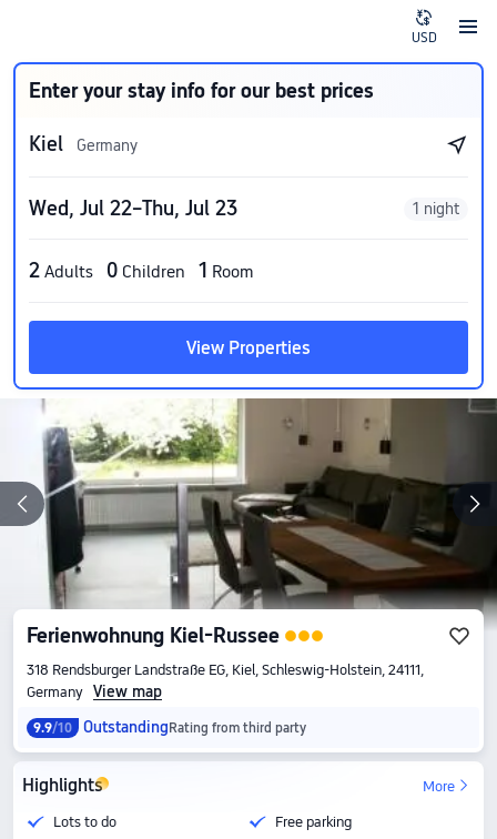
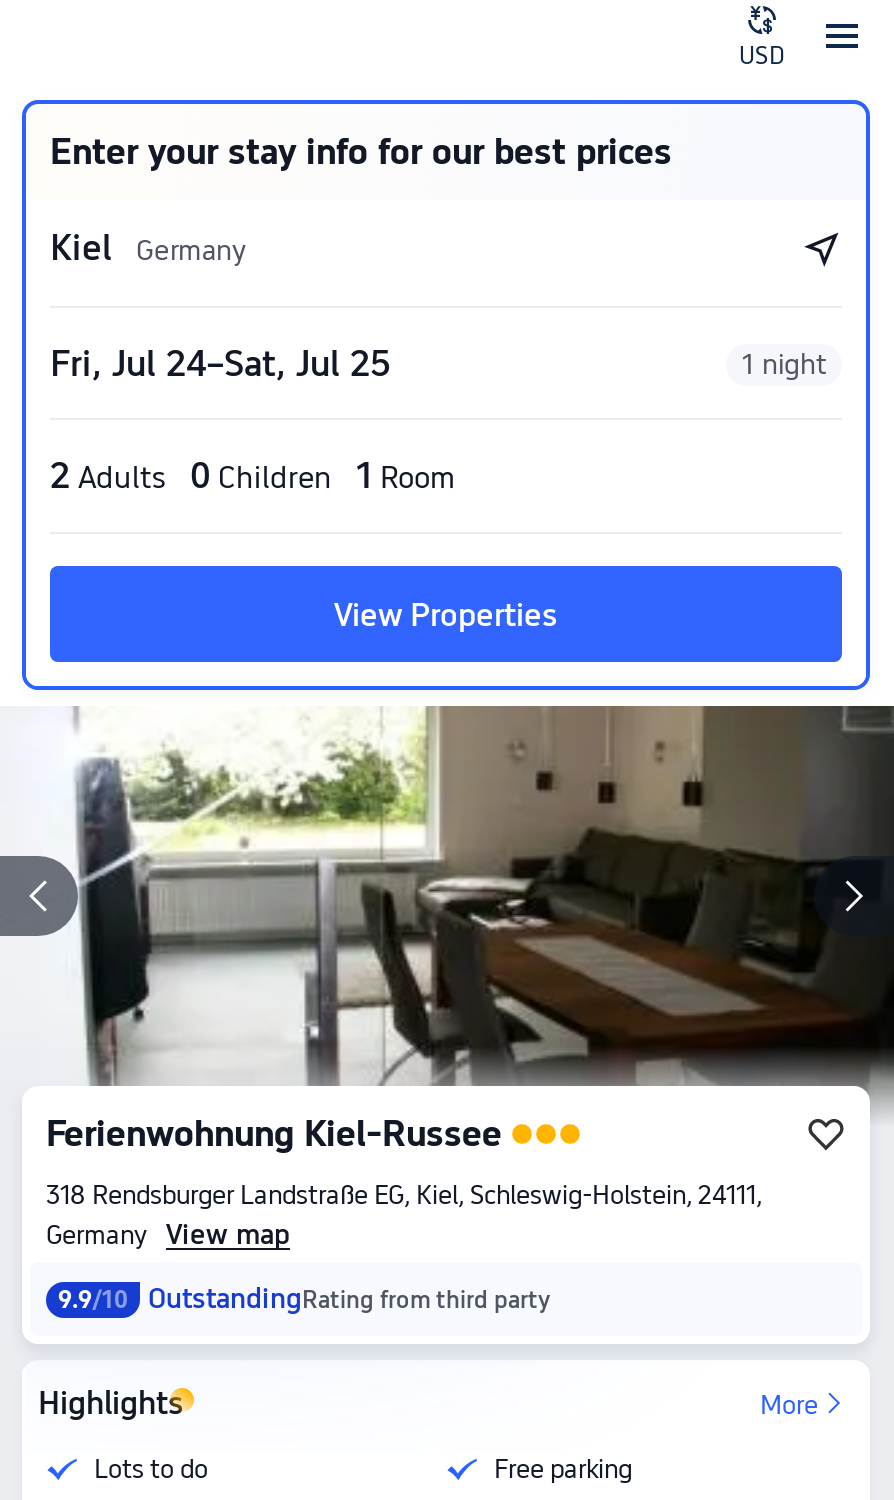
[29,196,237,220] Wed, Jul 22–Thu, Jul 23 -> [50,342,390,384] Fri, Jul 24–Sat, Jul 25

